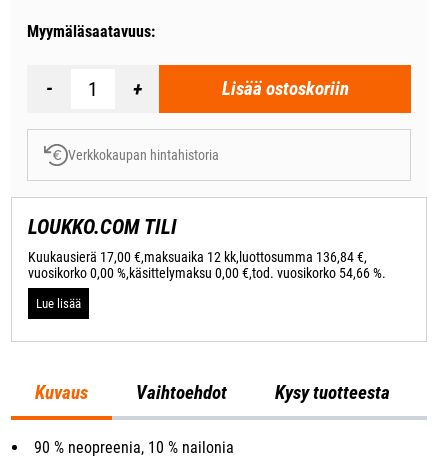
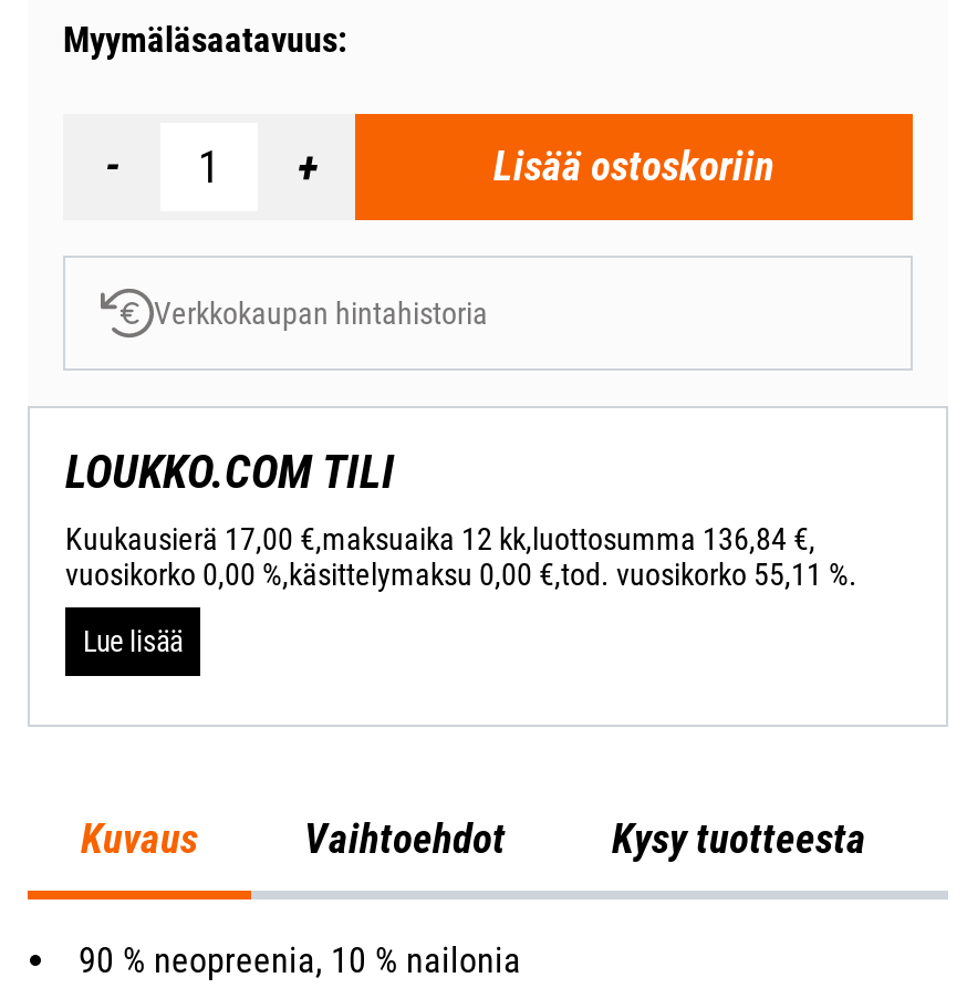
[28,265,386,281] vuosikorko 0,00 %,käsittelymaksu 0,00 €,tod. vuosikorko 54,66 %. -> [65,557,857,592] vuosikorko 0,00 %,käsittelymaksu 0,00 €,tod. vuosikorko 55,11 %.

